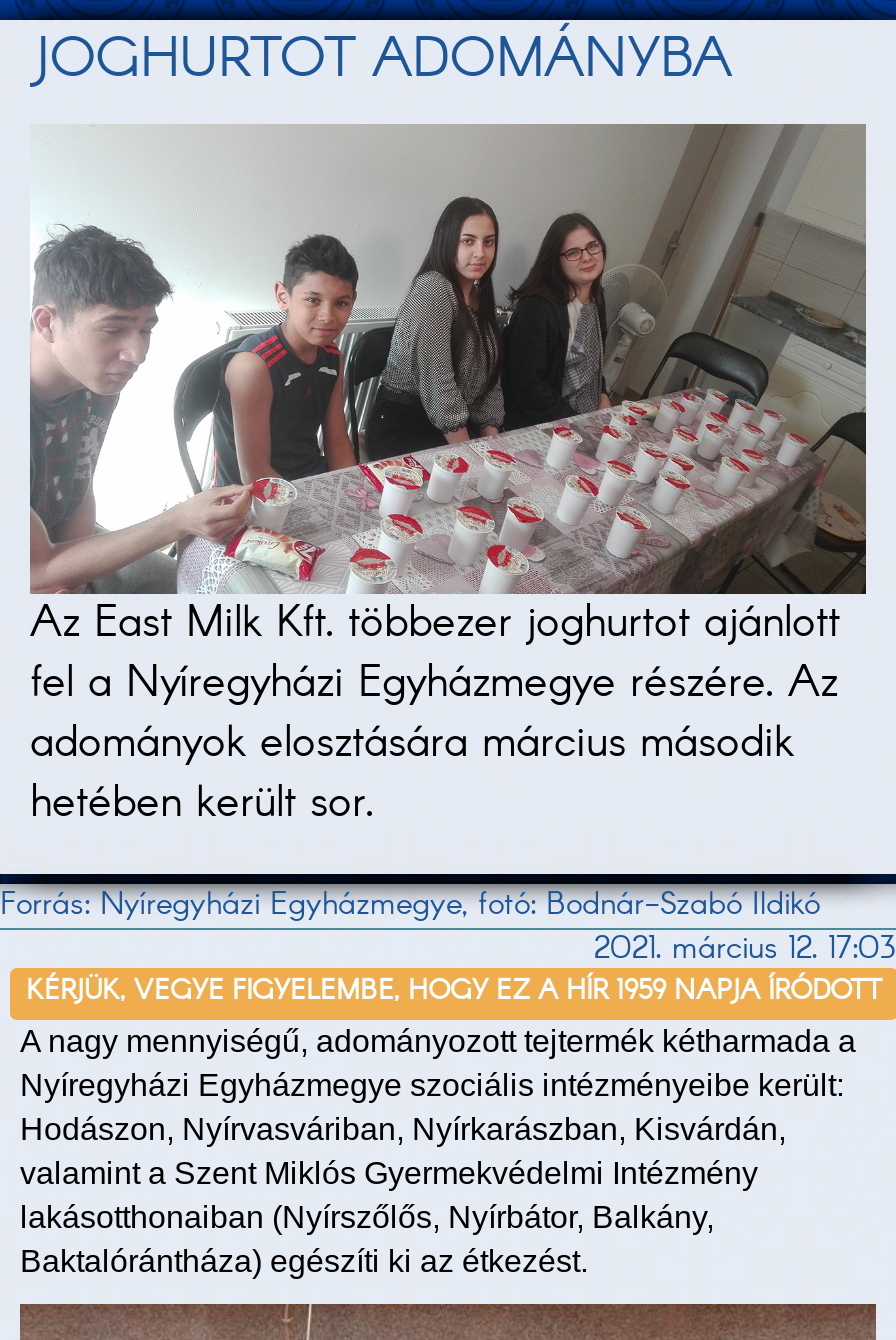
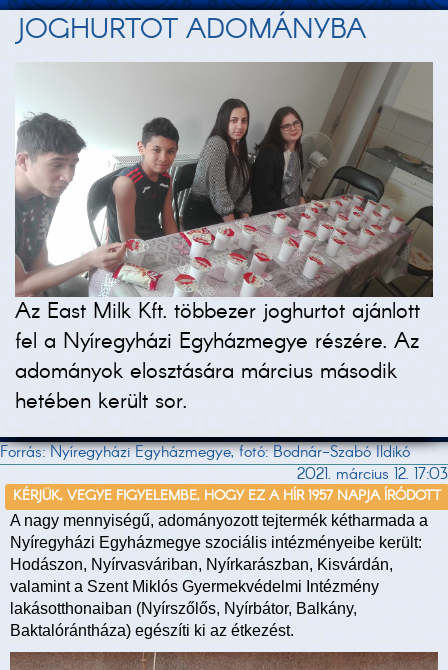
[26,974,882,1012] KÉRJÜK, VEGYE FIGYELEMBE, HOGY EZ A HÍR 1959 NAPJA ÍRÓDOTT -> [13,487,441,506] KÉRJÜK, VEGYE FIGYELEMBE, HOGY EZ A HÍR 1957 NAPJA ÍRÓDOTT

